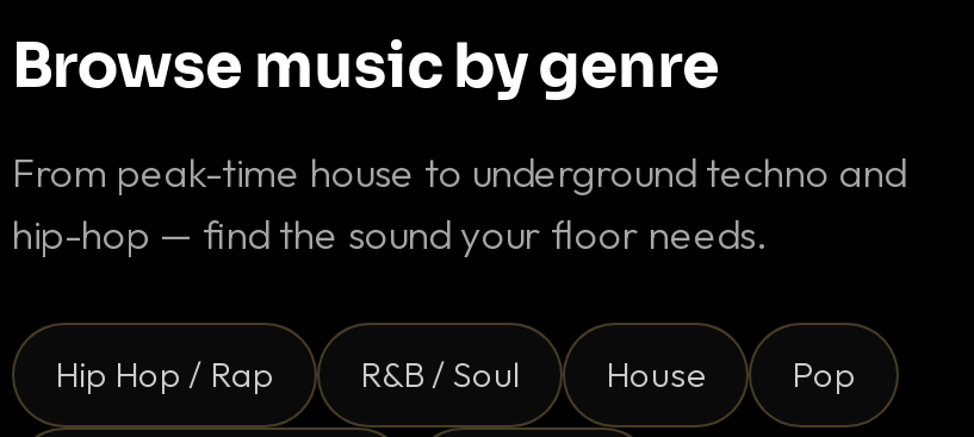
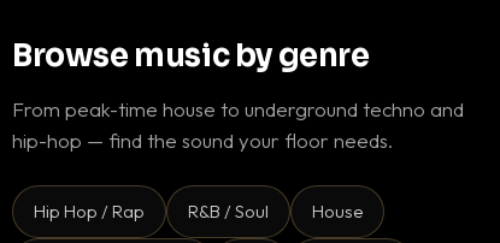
[792,351,856,397] Pop -> none

